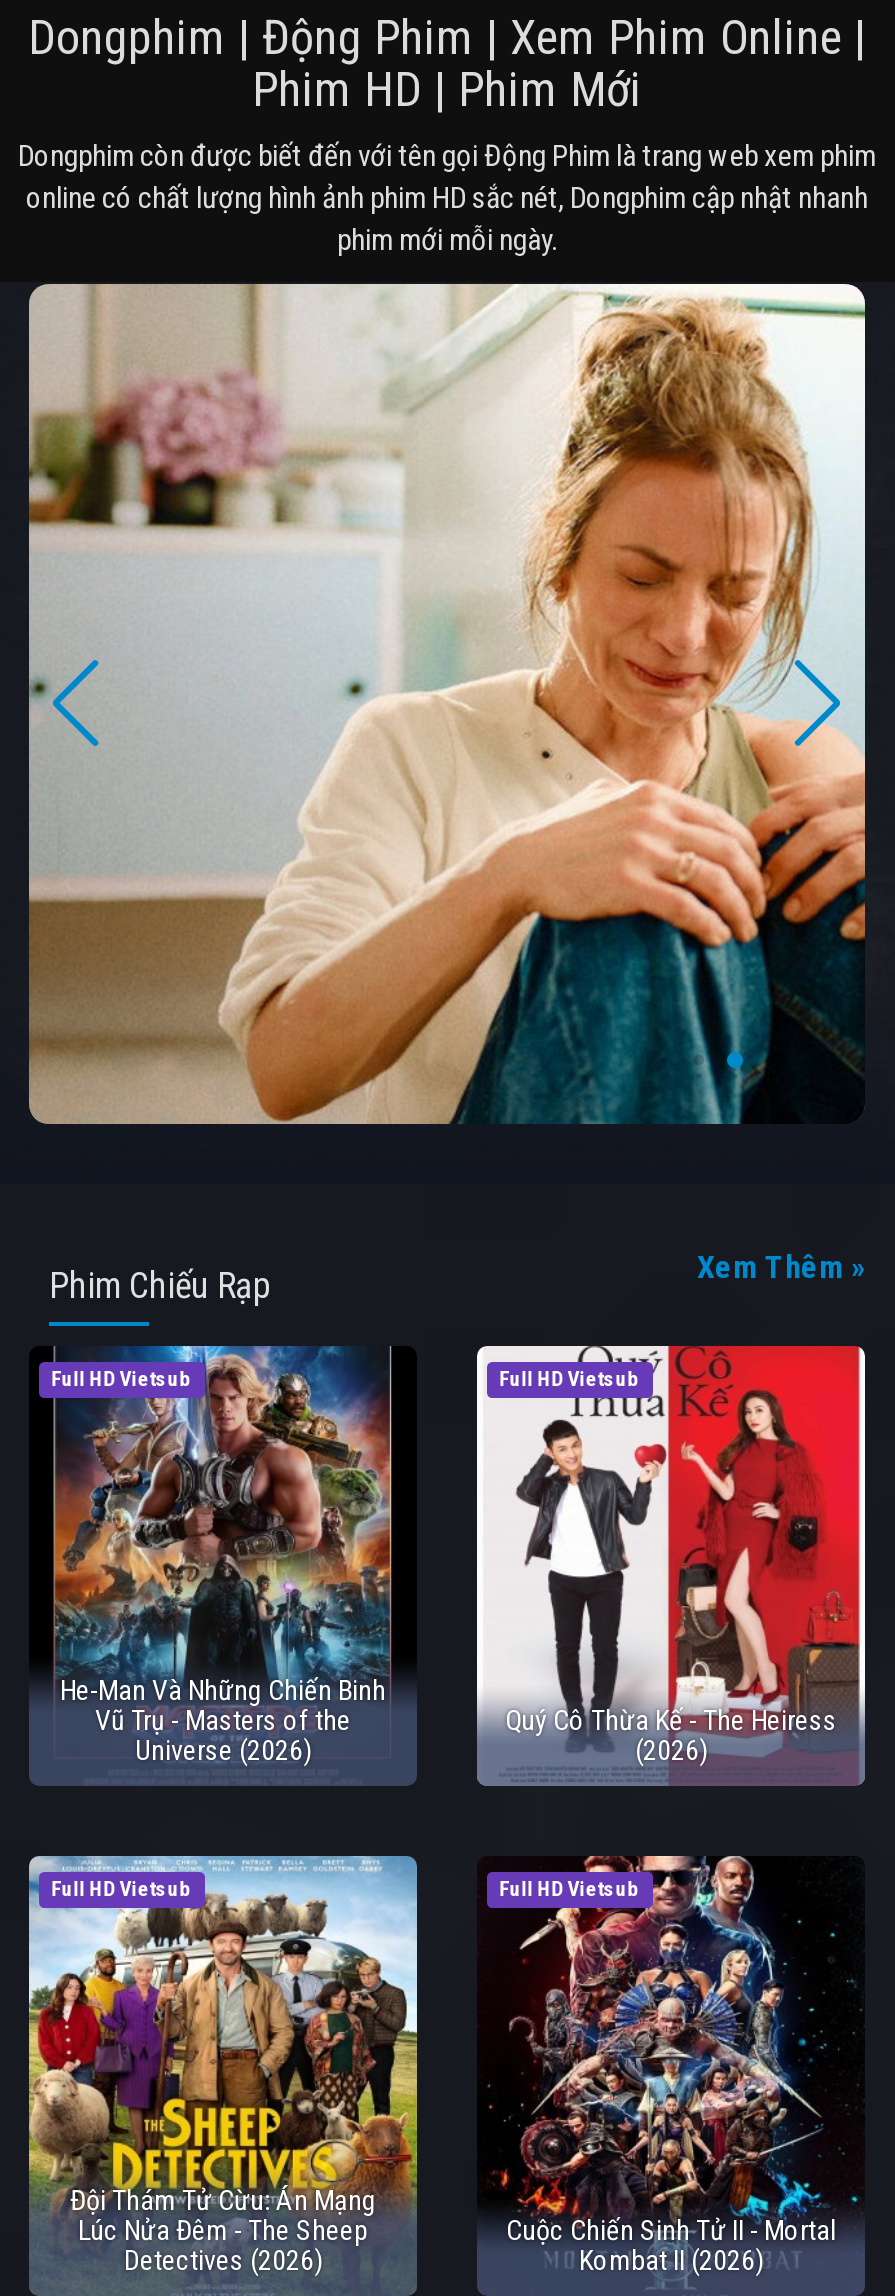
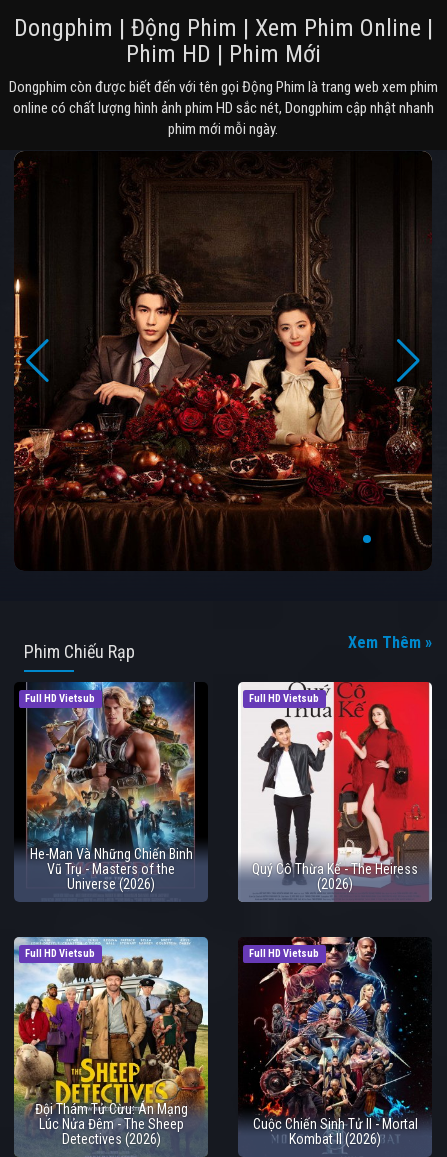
[27,282,867,1126] [image] -> [13,151,433,571] [image]

